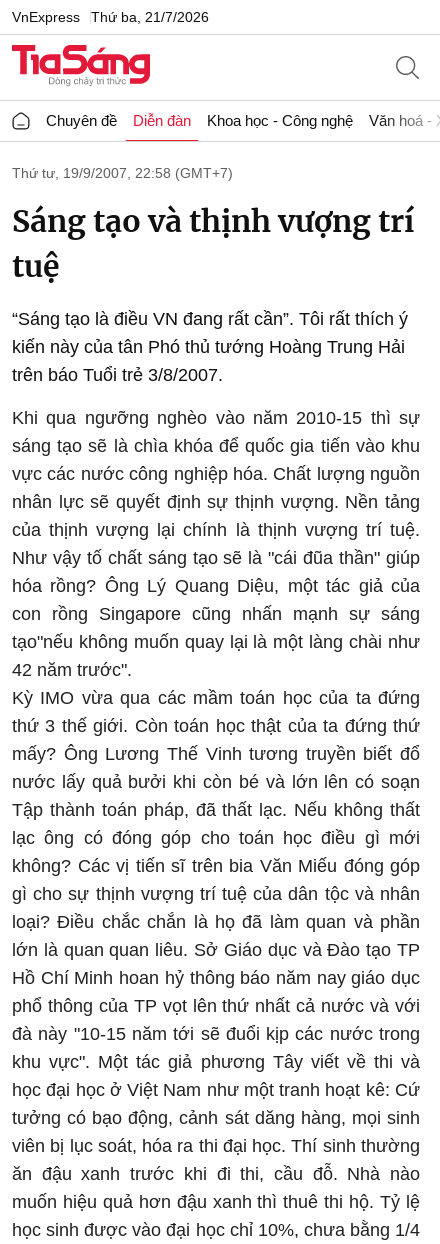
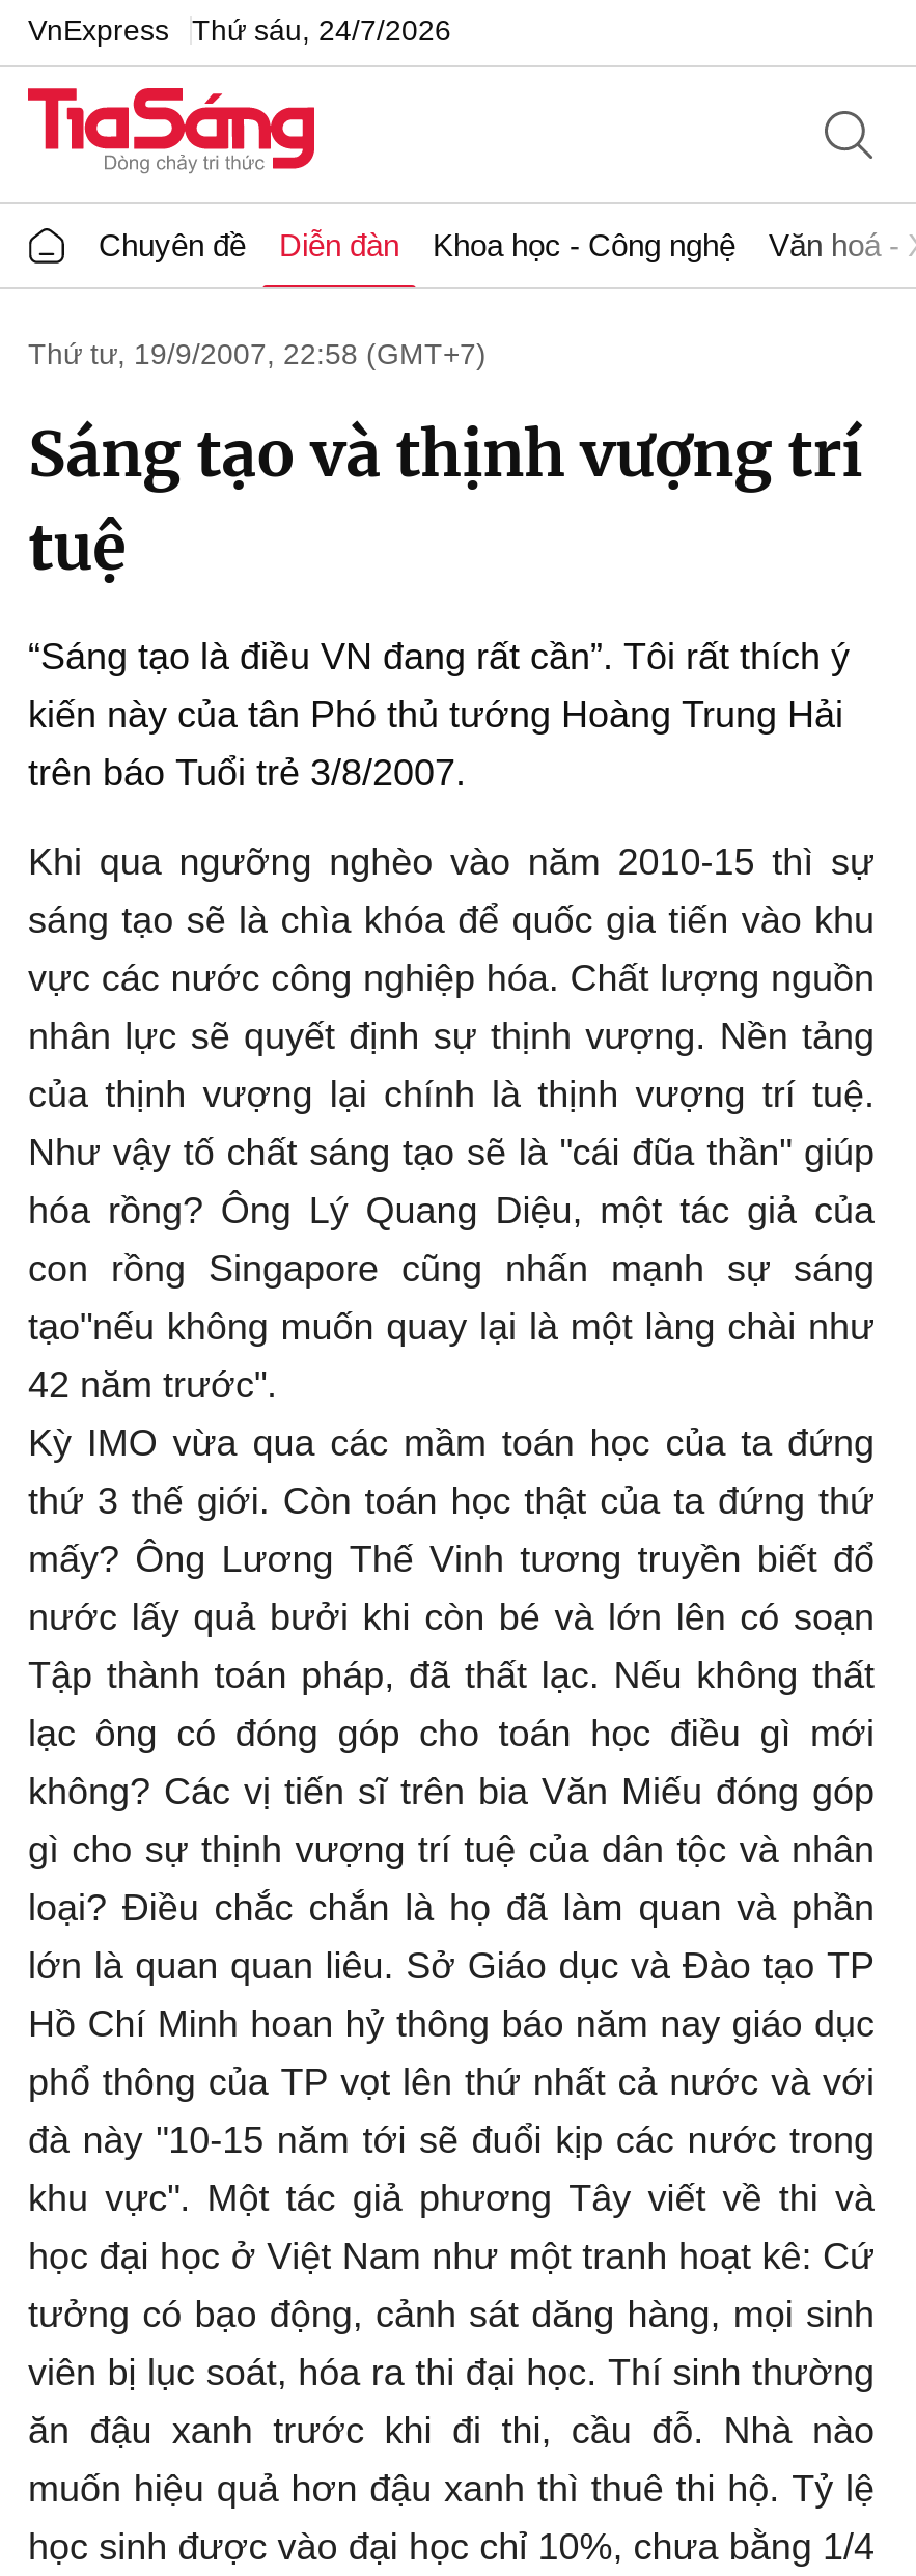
[12,8,209,24] VnExpress Thứ ba, 21/7/2026 -> [28,12,451,46] VnExpress Thứ sáu, 24/7/2026

